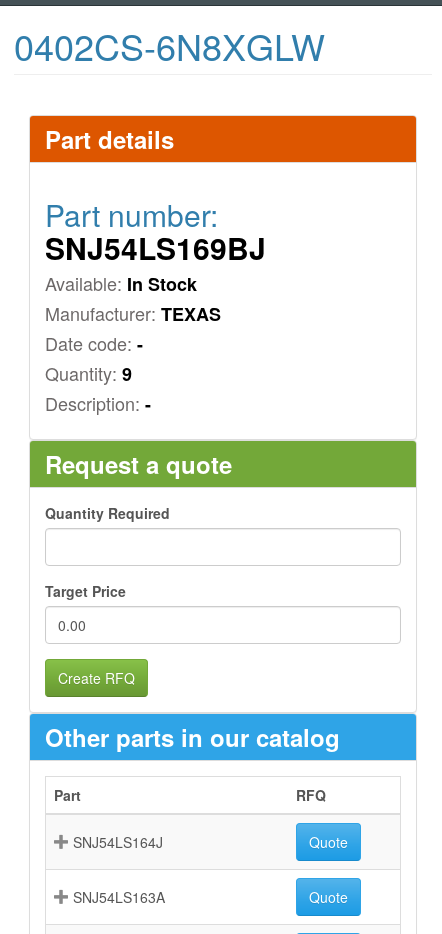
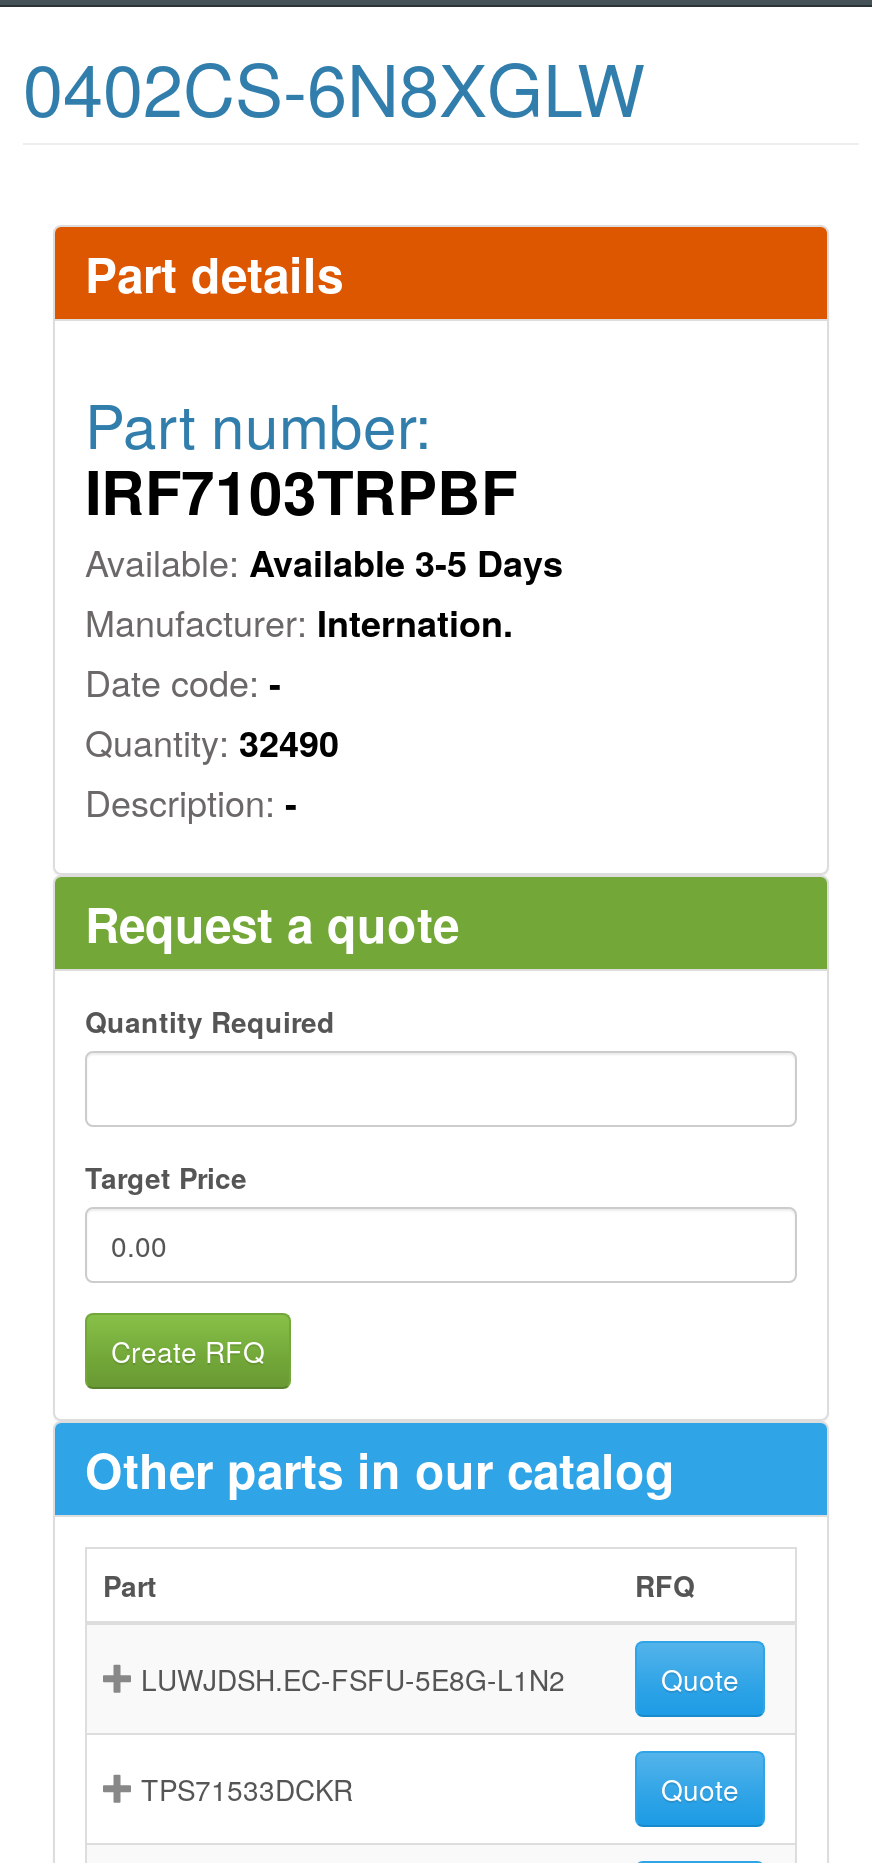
[45,226,266,327] SNJ54LS169BJ | Available: In Stock | Manufacturer: TEXAS -> [85,447,563,649] IRF7103TRPBF | Available: Available 3-5 Days | Manufacturer: Internation.
[45,360,132,387] Quantity: 9 -> [85,715,339,769] Quantity: 32490
[73,832,163,852] SNJ54LS164J -> [141,1659,565,1699] LUWJDSH.EC-FSFU-5E8G-L1N2
[73,887,165,907] SNJ54LS163A -> [141,1769,353,1809] TPS71533DCKR

